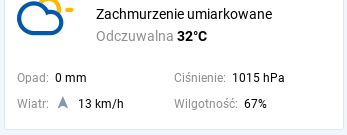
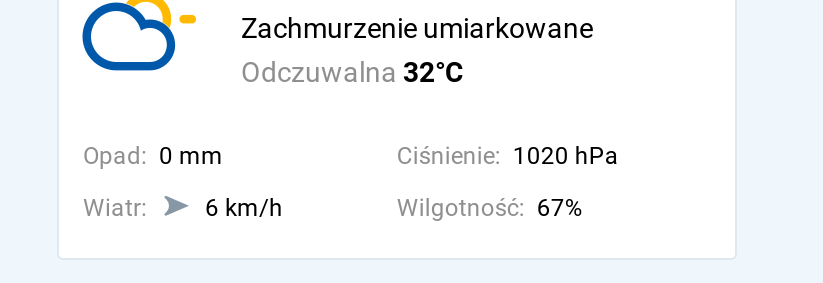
[174,71,285,85] Ciśnienie: 1015 hPa -> [397,142,619,170] Ciśnienie: 1020 hPa
[78,97,124,111] 13 km/h -> [205,194,283,222] 6 km/h

